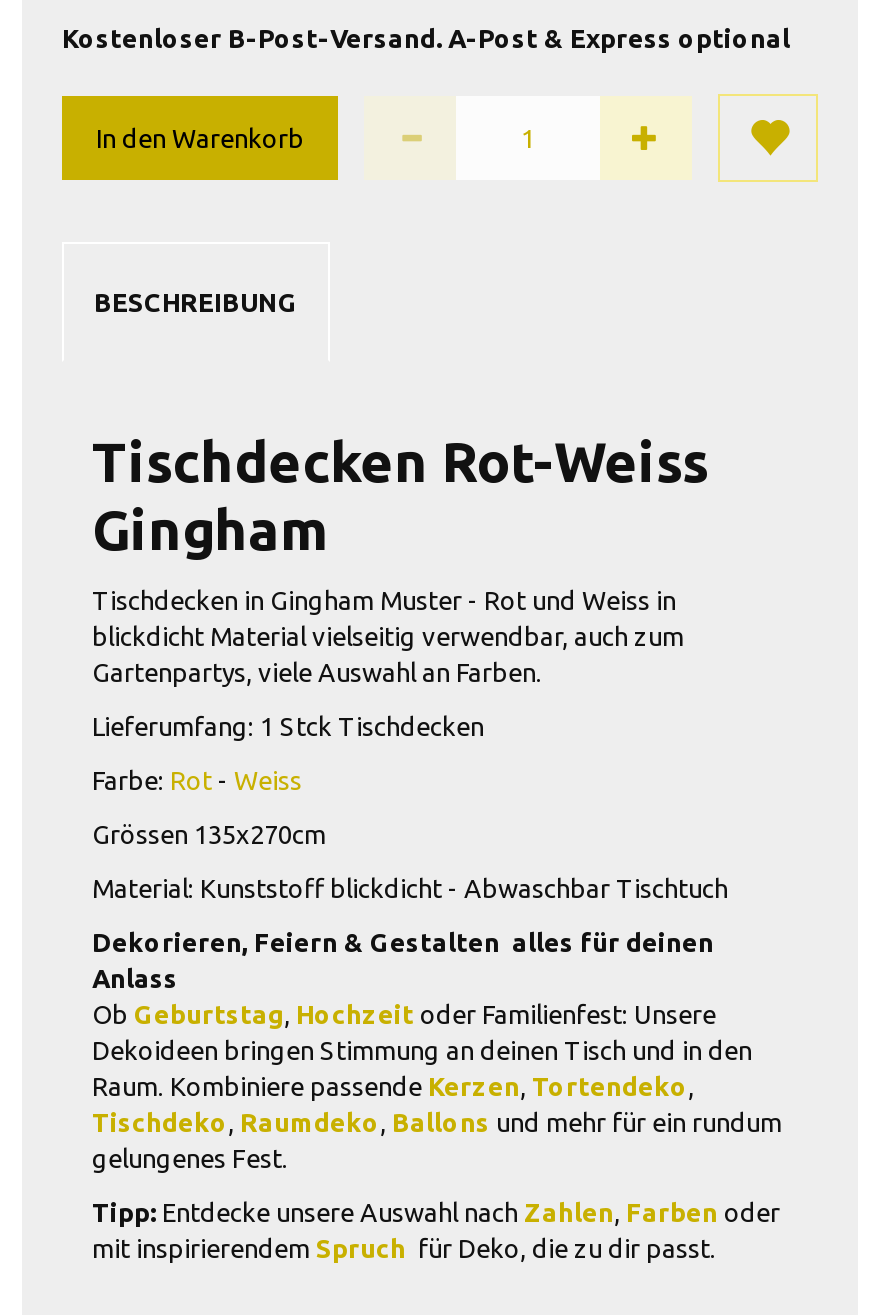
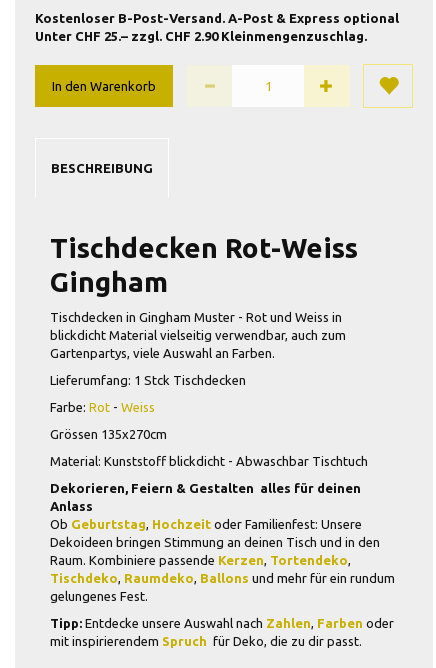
none -> [35,29,367,43] Unter CHF 25.– zzgl. CHF 2.90 Kleinmengenzuschlag.

